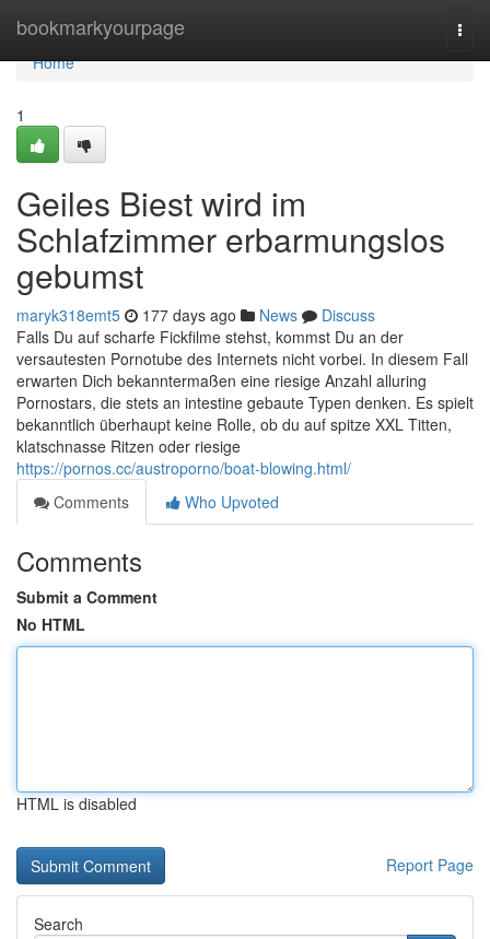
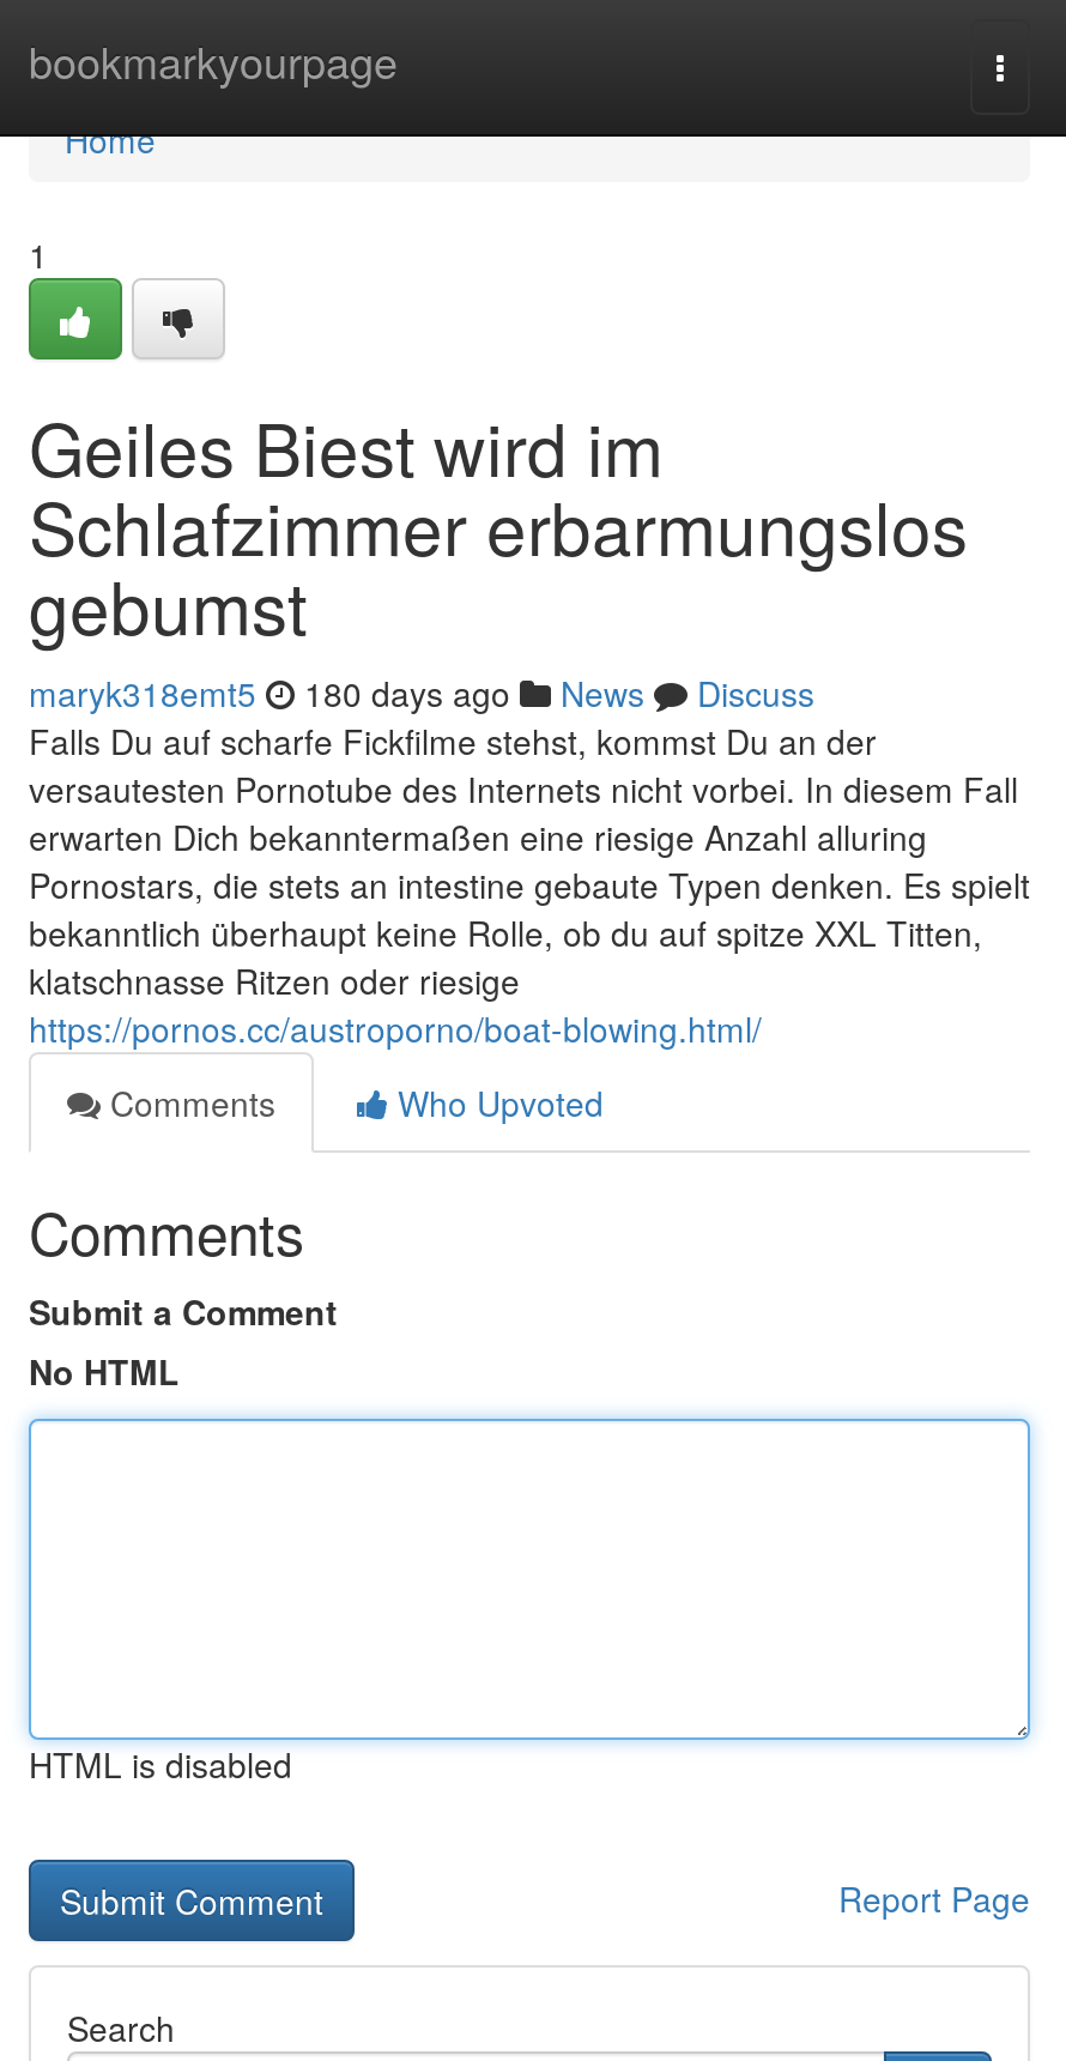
[16,304,375,326] maryk318emt5 177 days ago News Discuss -> [29,669,814,717] maryk318emt5 180 days ago News Discuss

